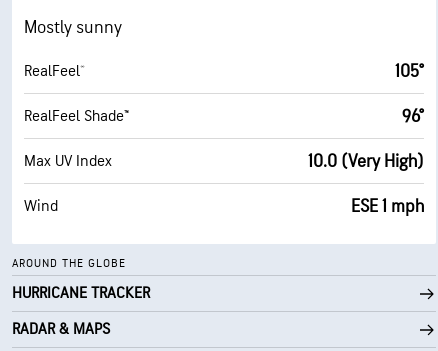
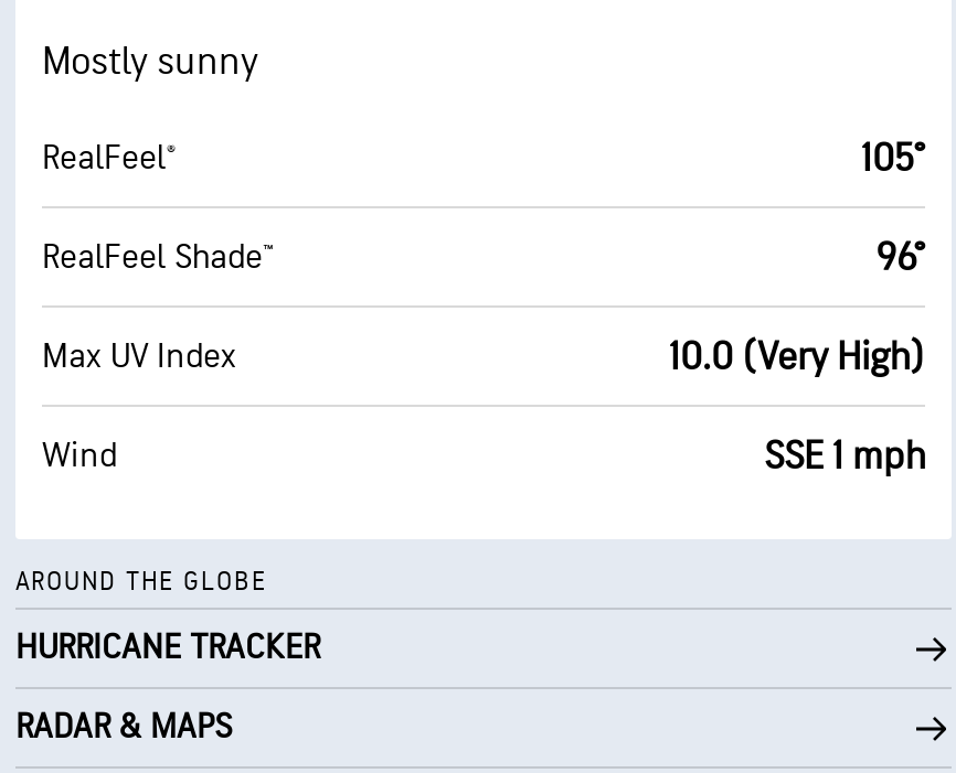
[351,196,424,217] ESE 1 mph -> [764,433,925,480] SSE 1 mph

